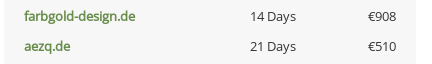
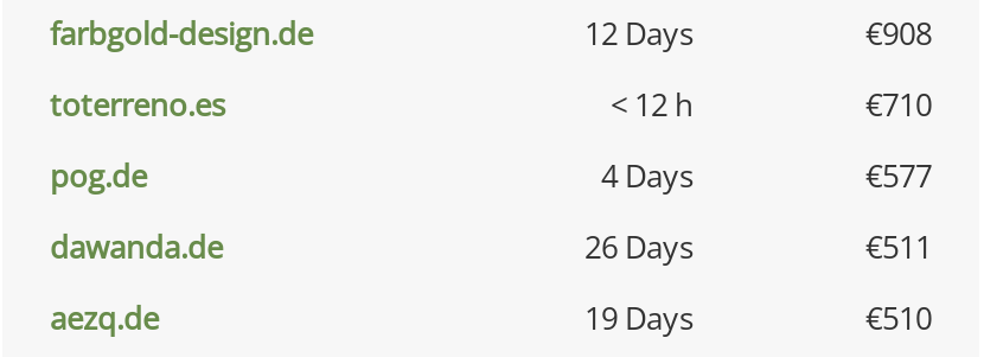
[249,7,295,25] 14 Days -> [584,12,694,55] 12 Days
none -> [50,83,932,269] toterreno.es | < 12 h | €710 | pog.de | 4 Days | €577 | dawanda.de | 26 Days | €511
[249,37,295,55] 21 Days -> [584,297,694,340] 19 Days

